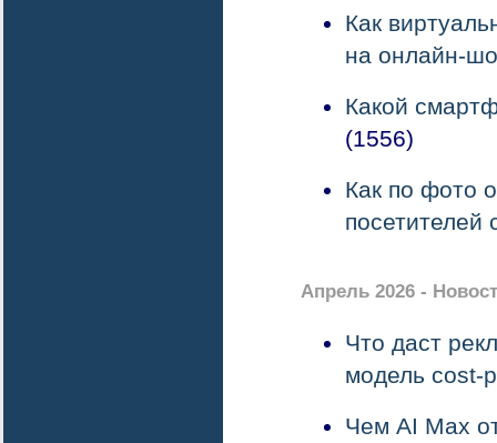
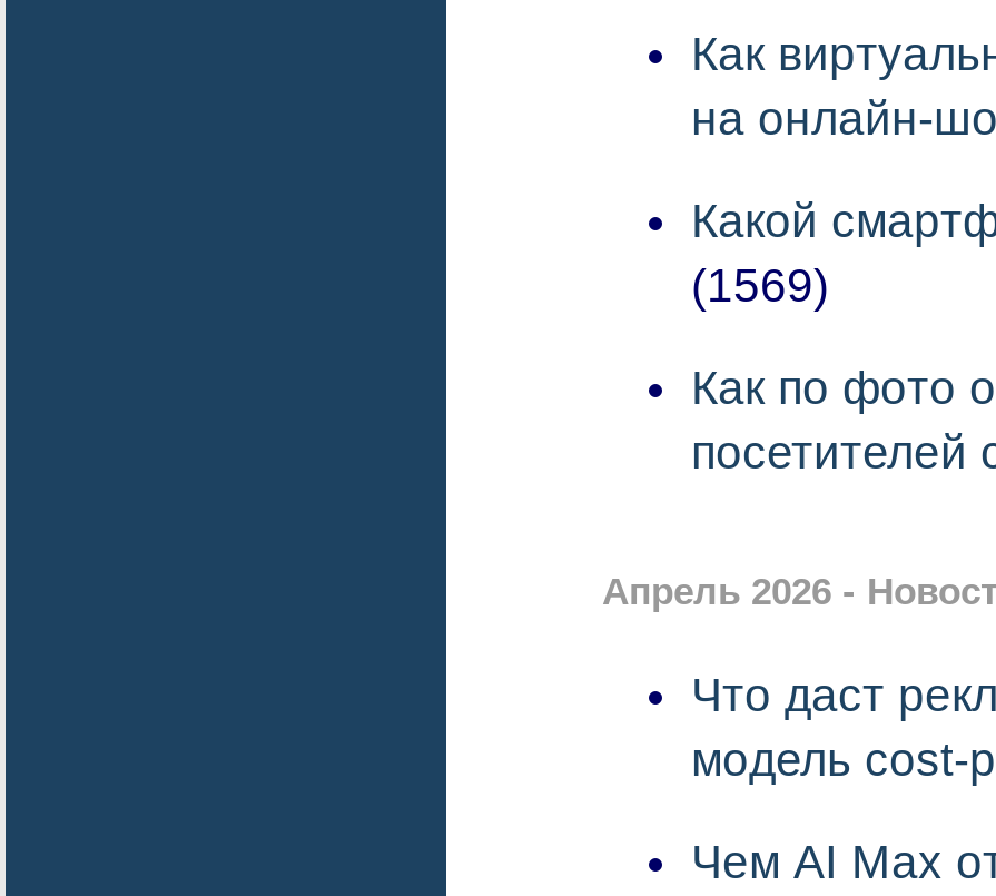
[345,125,414,151] (1556) -> [691,259,829,311] (1569)

